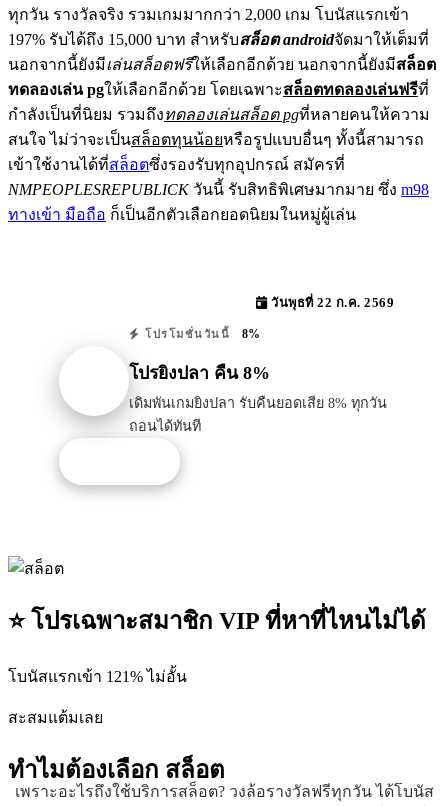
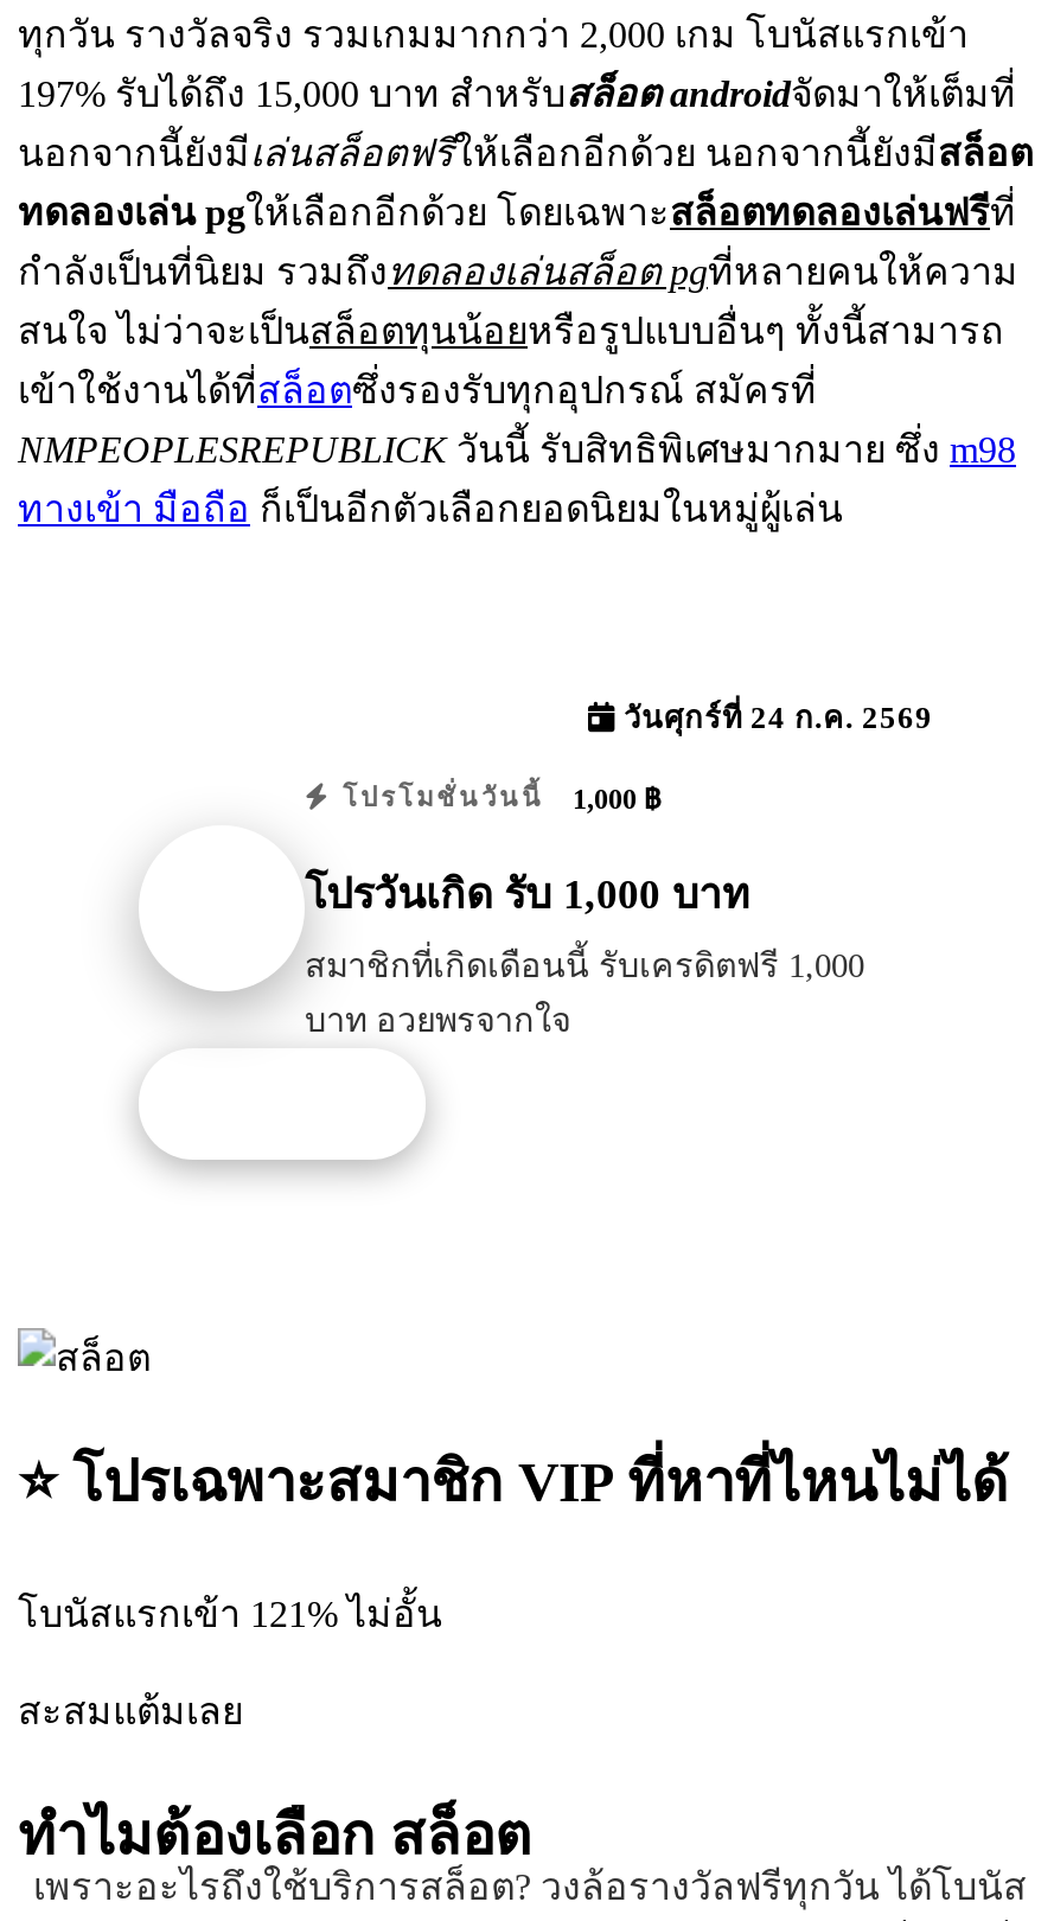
[267,296,394,310] วันพุธที่ 22 ก.ค. 2569 -> [615,702,933,735] วันศุกร์ที่ 24 ก.ค. 2569
[140,327,260,341] โปรโมชั่นวันนี้ 8% -> [332,782,660,815] โปรโมชั่นวันนี้ 1,000 ฿
[129,363,270,383] โปรยิงปลา คืน 8% -> [305,871,750,919] โปรวันเกิด รับ 1,000 บาท
[129,395,387,434] เดิมพันเกมยิงปลา รับคืนยอดเสีย 8% ทุกวัน | ถอนได้ทันที -> [305,947,864,1040] สมาชิกที่เกิดเดือนนี้ รับเครดิตฟรี 1,000 | บาท อวยพรจากใจ

